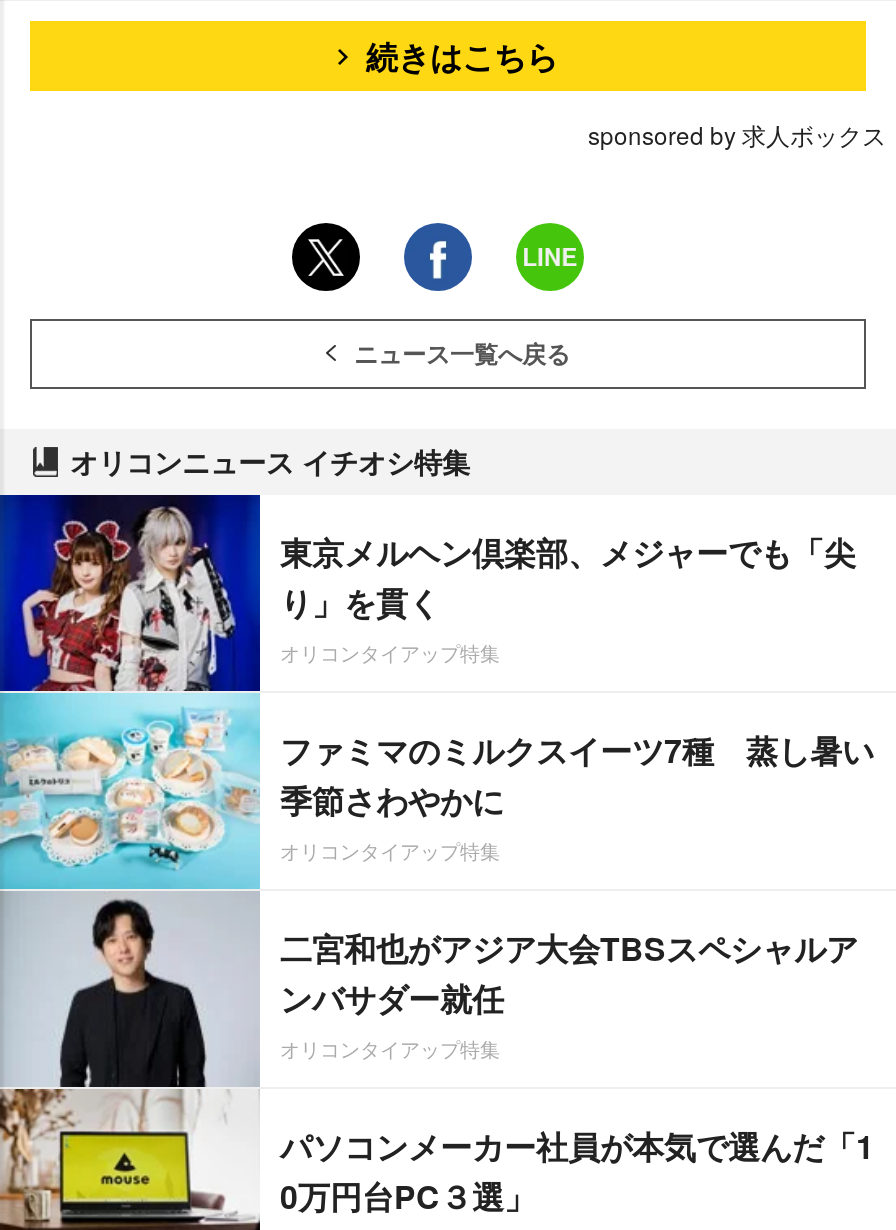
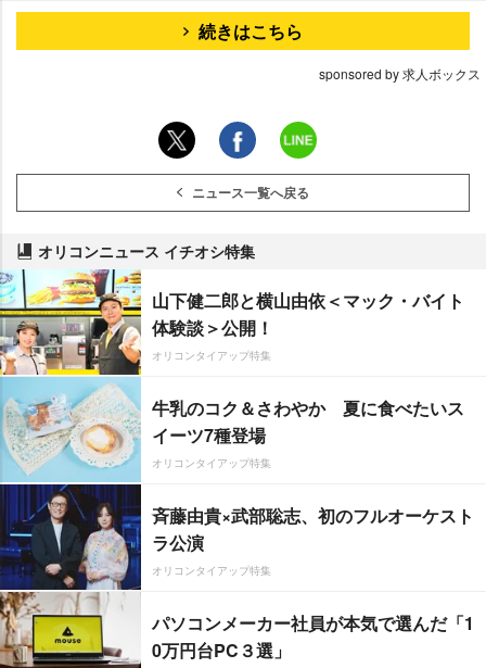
[6,492,856,1090] [image] | 東京メルヘン倶楽部、メジャーでも「尖 | り」を貫く -> [3,268,464,592] [image] | 山下健二郎と横山由依＜マック・バイト | 体験談＞公開！
[280,727,874,823] ファミマのミルクスイーツ7種 蒸し暑い | 季節さわやかに -> [152,395,464,447] 牛乳のコク＆さわやか 夏に食べたいス | イーツ7種登場
[280,925,858,1021] 二宮和也がアジア大会TBSスペシャルア | ンバサダー就任 -> [152,503,474,555] 斉藤由貴×武部聡志、初のフルオーケスト | ラ公演

